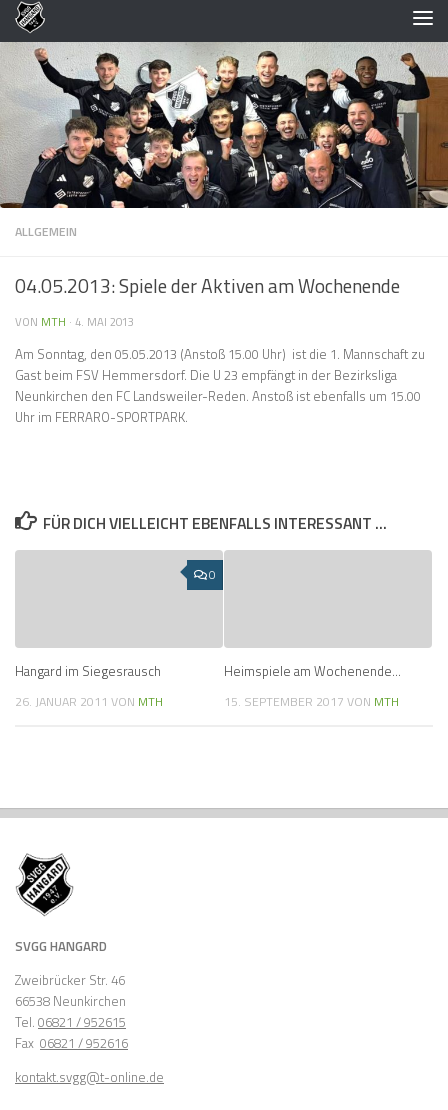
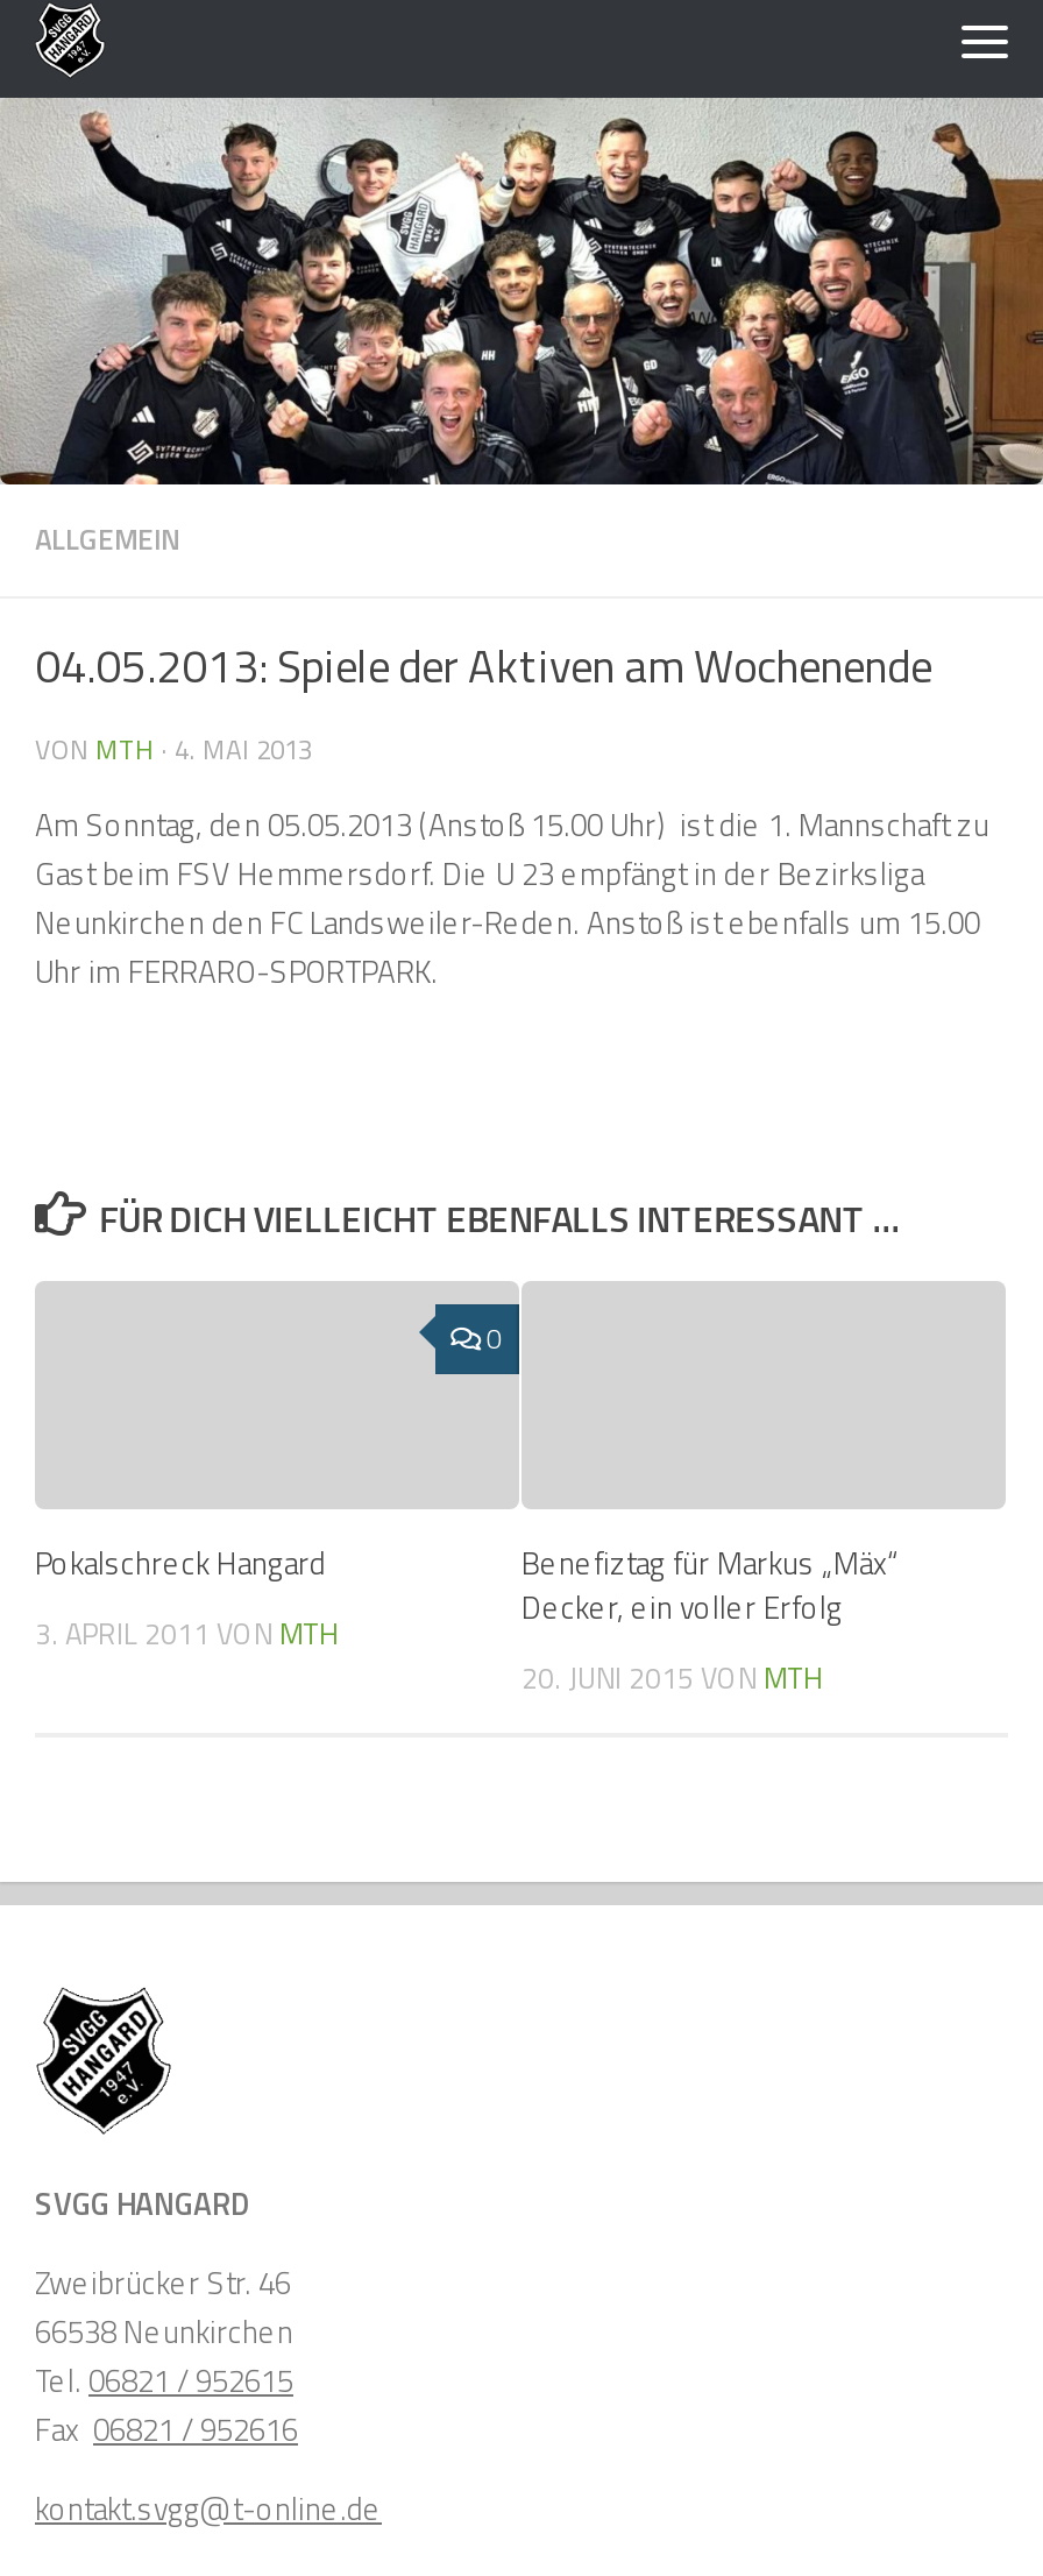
[15,661,161,681] Hangard im Siegesrausch -> [35,1539,326,1586] Pokalschreck Hangard
[224,661,401,681] Heimspiele am Wochenende… -> [521,1539,899,1630] Benefiztag für Markus „Mäx“ | Decker, ein voller Erfolg
[15,692,163,711] 26. JANUAR 2011 VON MTH -> [35,1611,338,1656] 3. APRIL 2011 VON MTH
[224,692,399,711] 15. SEPTEMBER 2017 VON MTH -> [521,1656,822,1700] 20. JUNI 2015 VON MTH

